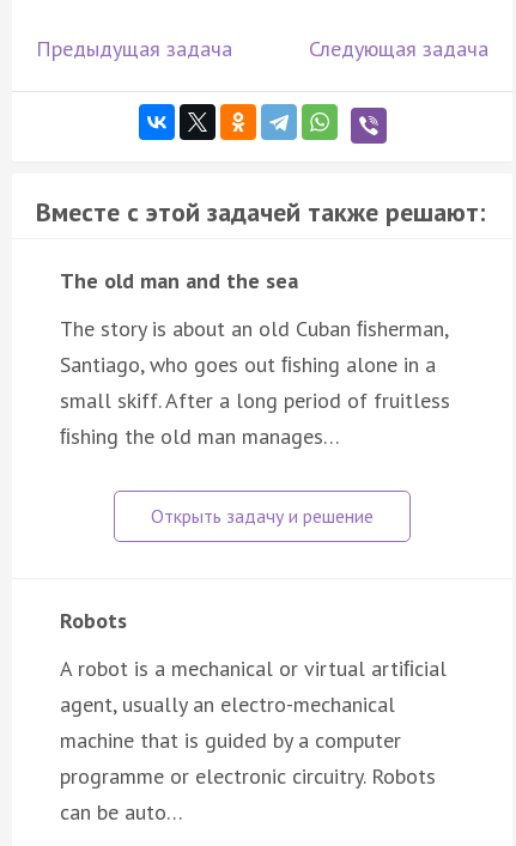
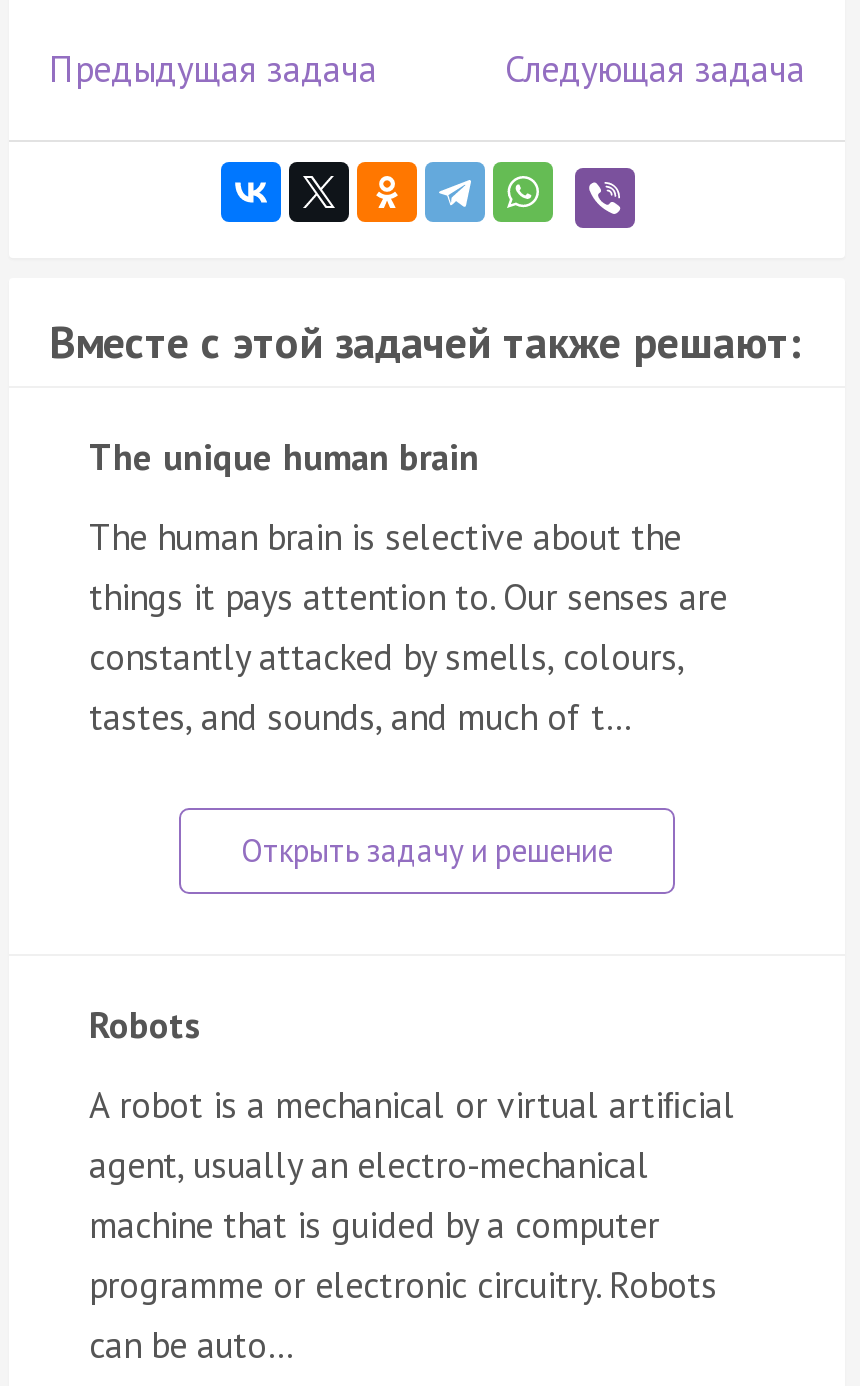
[60,266,298,294] The old man and the sea -> [89,433,479,479] The unique human brain
[60,314,450,450] The story is about an old Cuban ﬁsherman, | Santiago, who goes out ﬁshing alone in a | small skiff. After a long period of fruitless | ﬁshing the old man manages… -> [89,513,727,739] The human brain is selective about the | things it pays attention to. Our senses are | constantly attacked by smells, colours, | tastes, and sounds, and much of t…

